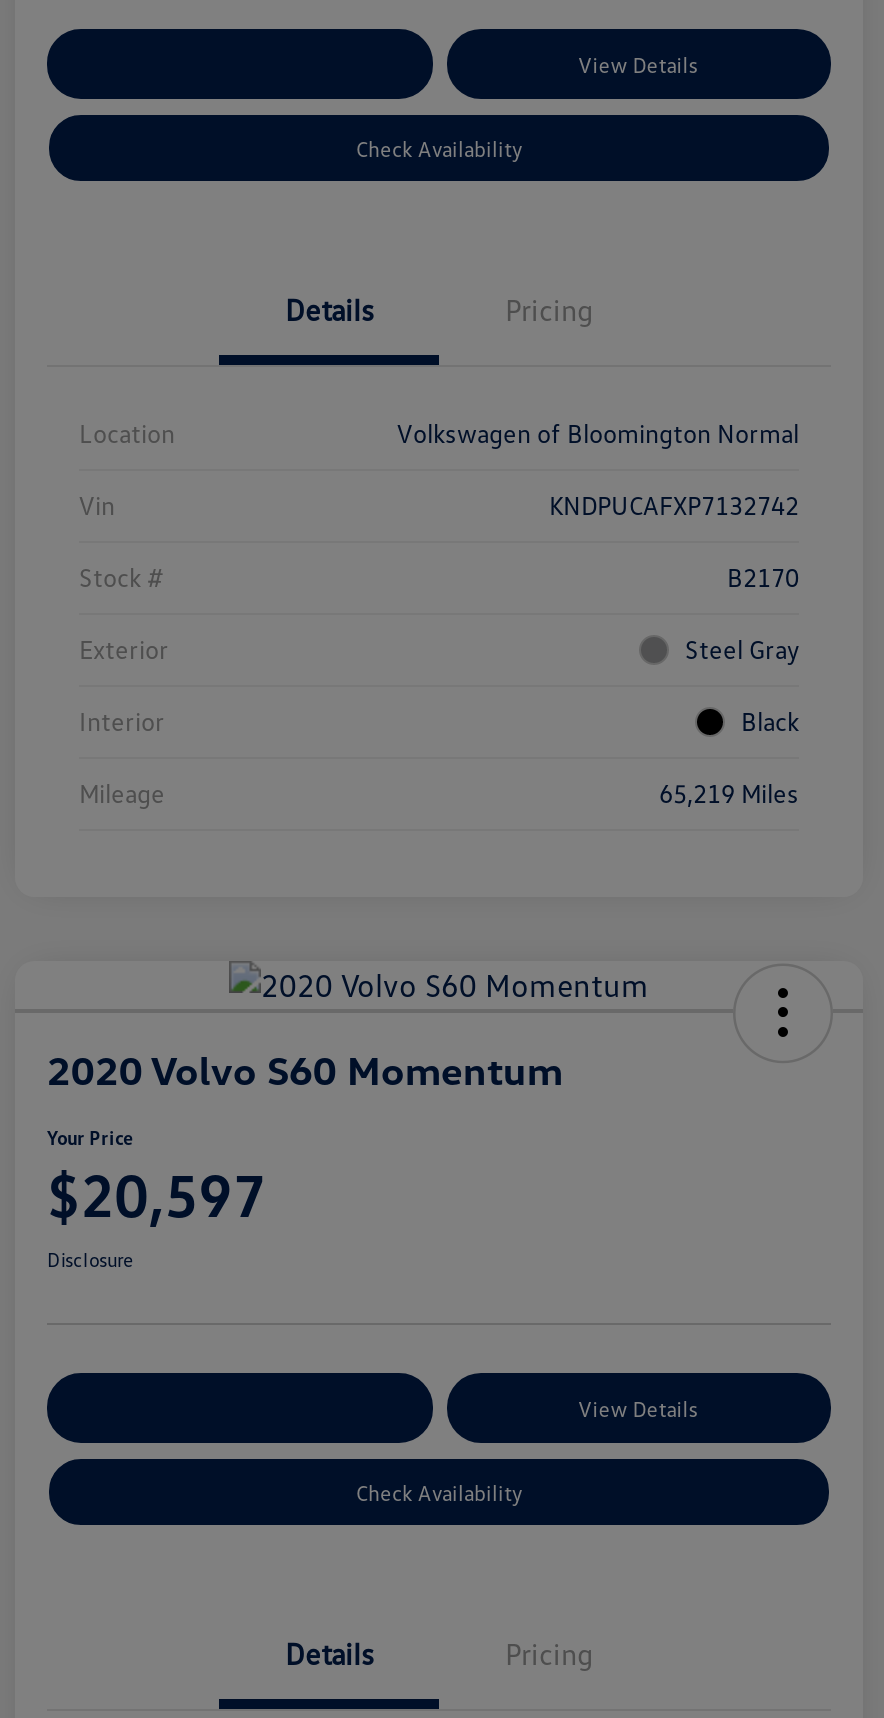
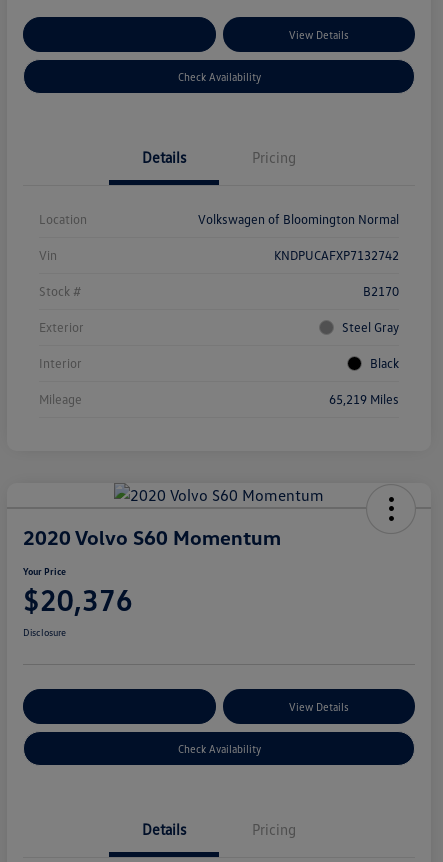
[47,1157,267,1231] $20,597 -> [23,581,133,618] $20,376

